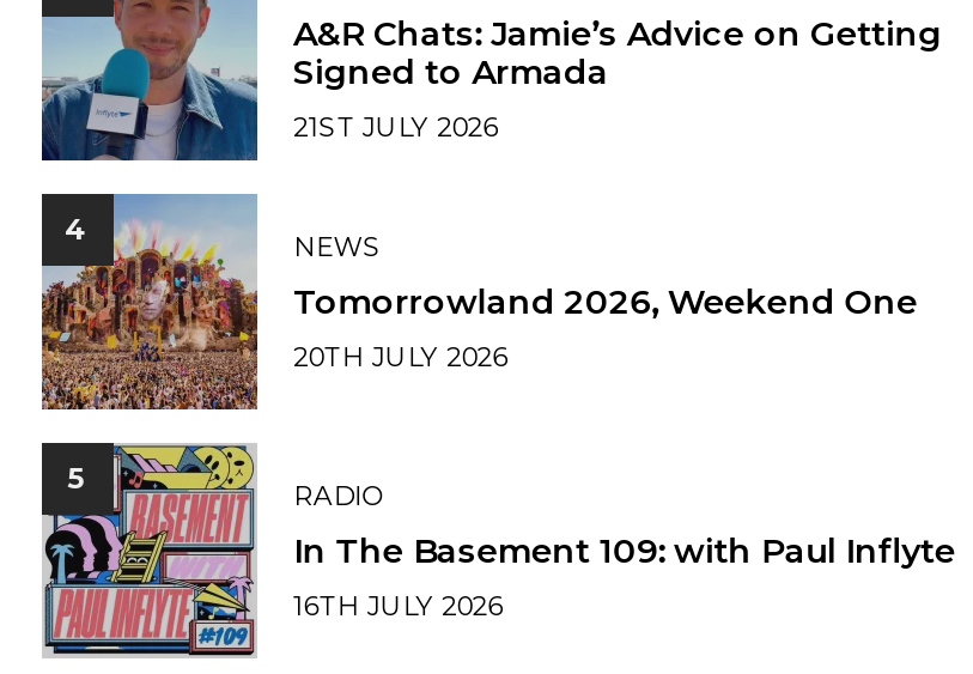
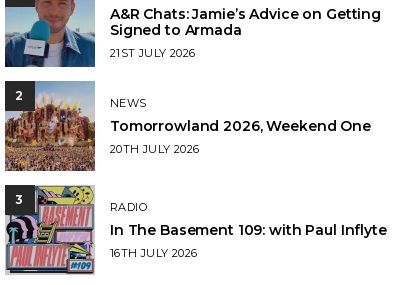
[65,210,91,246] 4 -> [15,88,25,103] 2
[67,459,89,495] 5 -> [15,192,25,207] 3

